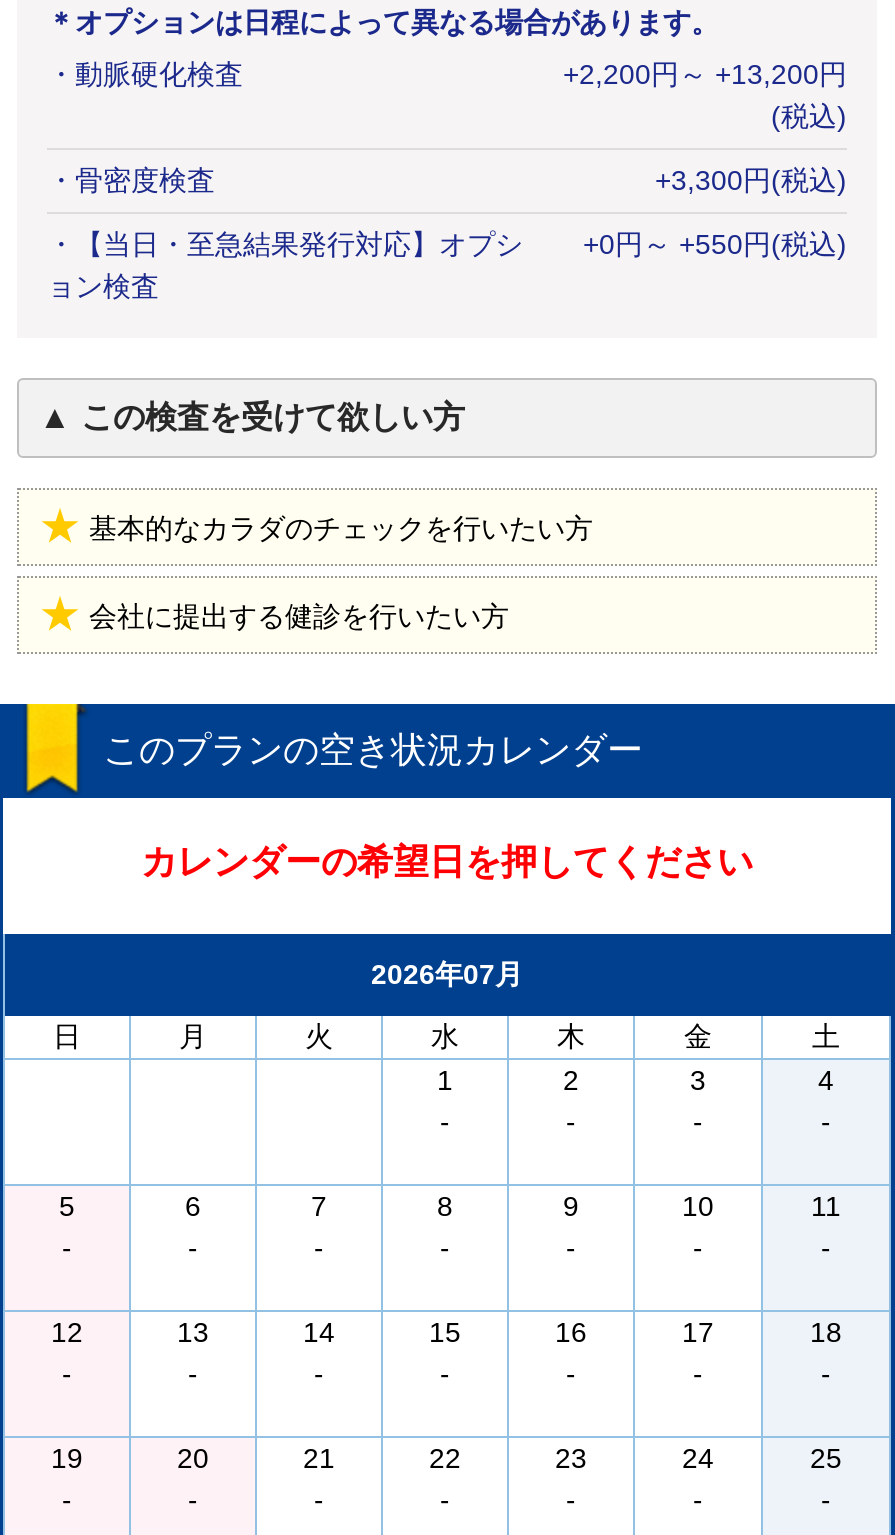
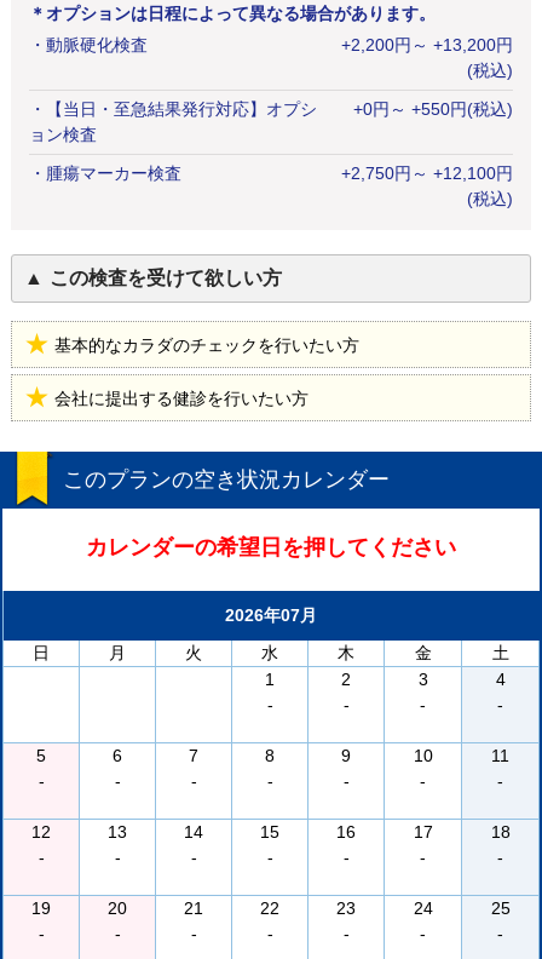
[47,165,847,197] ・骨密度検査 | +3,300円(税込) -> none
moved [47,229,847,303] -> [29,100,513,145]: ・【当日・至急結果発行対応】オプシ | ョン検査 | +0円～ +550円(税込)
none -> [29,164,513,209] ・腫瘍マーカー検査 | +2,750円～ +12,100円 | (税込)

